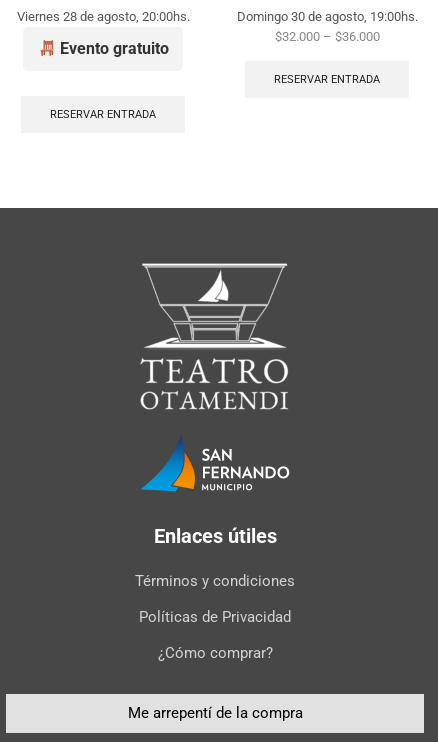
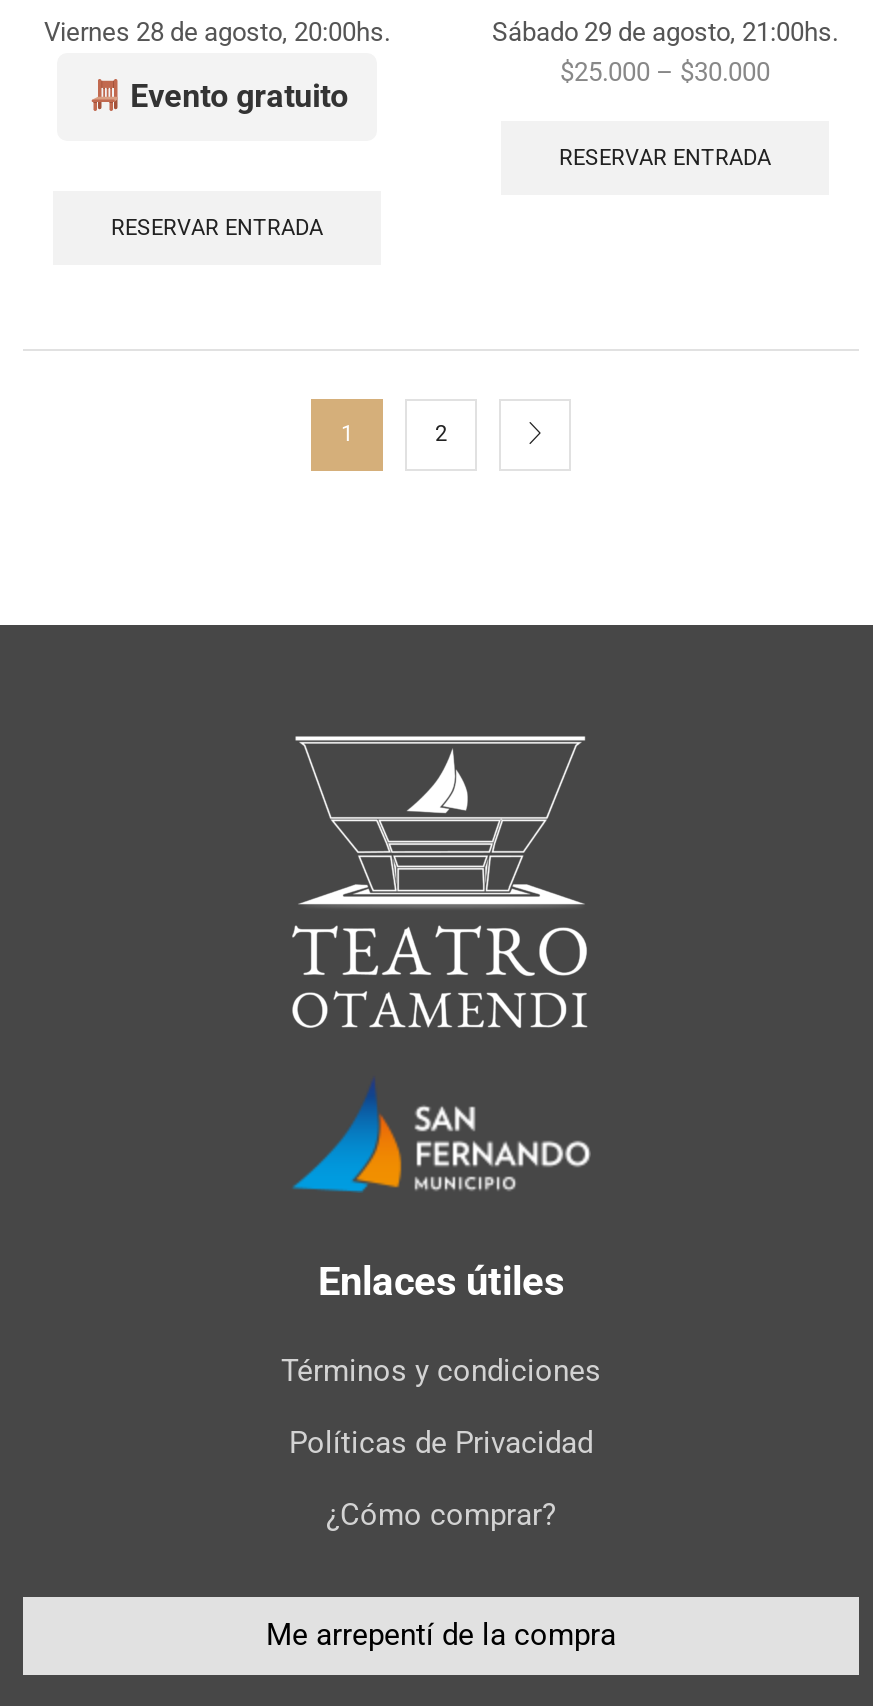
[236,9,417,44] Domingo 30 de agosto, 19:00hs. | $32.000 – $36.000 -> [492,18,838,88] Sábado 29 de agosto, 21:00hs. | $25.000 – $30.000
none -> [341,422,447,448] 1 | 2

